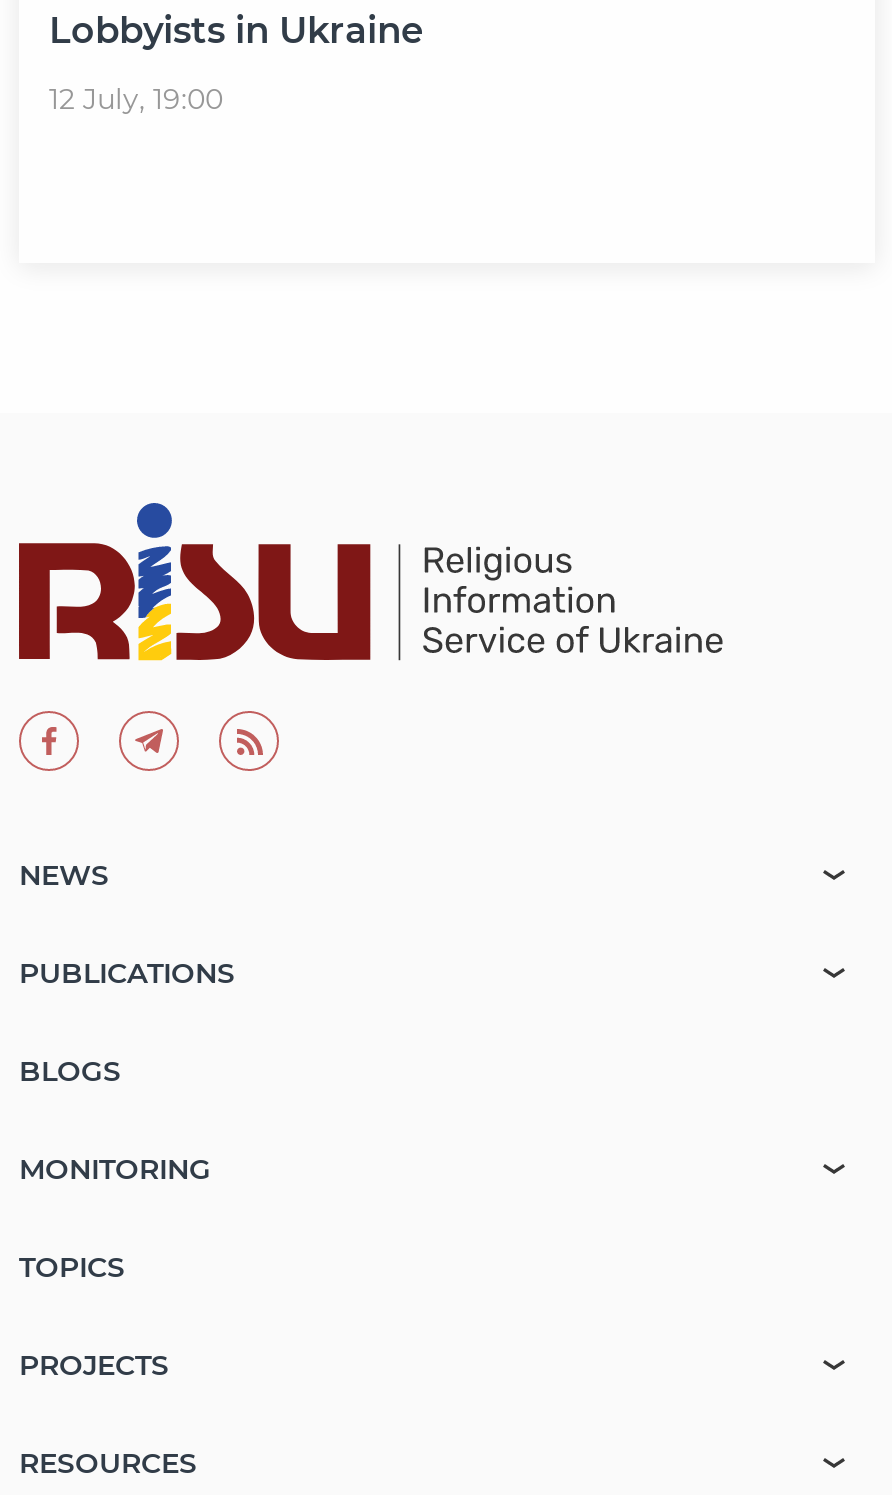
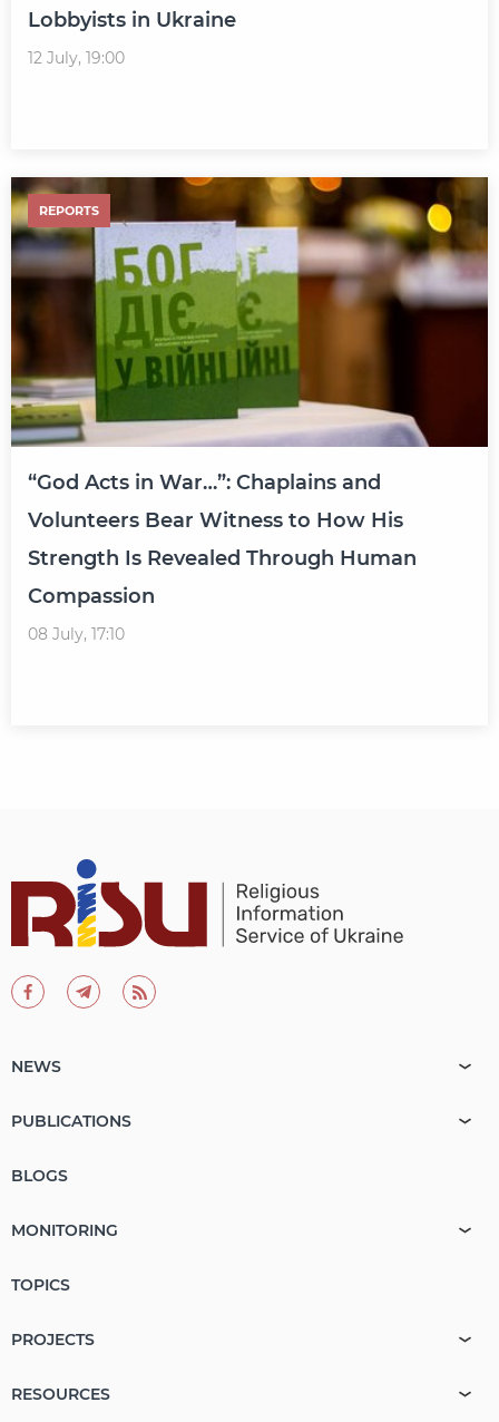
none -> [10,176,489,448] [image] | REPORTS
none -> [28,470,417,644] “God Acts in War…”: Chaplains and | Volunteers Bear Witness to How His | Strength Is Revealed Through Human | Compassion | 08 July, 17:10

